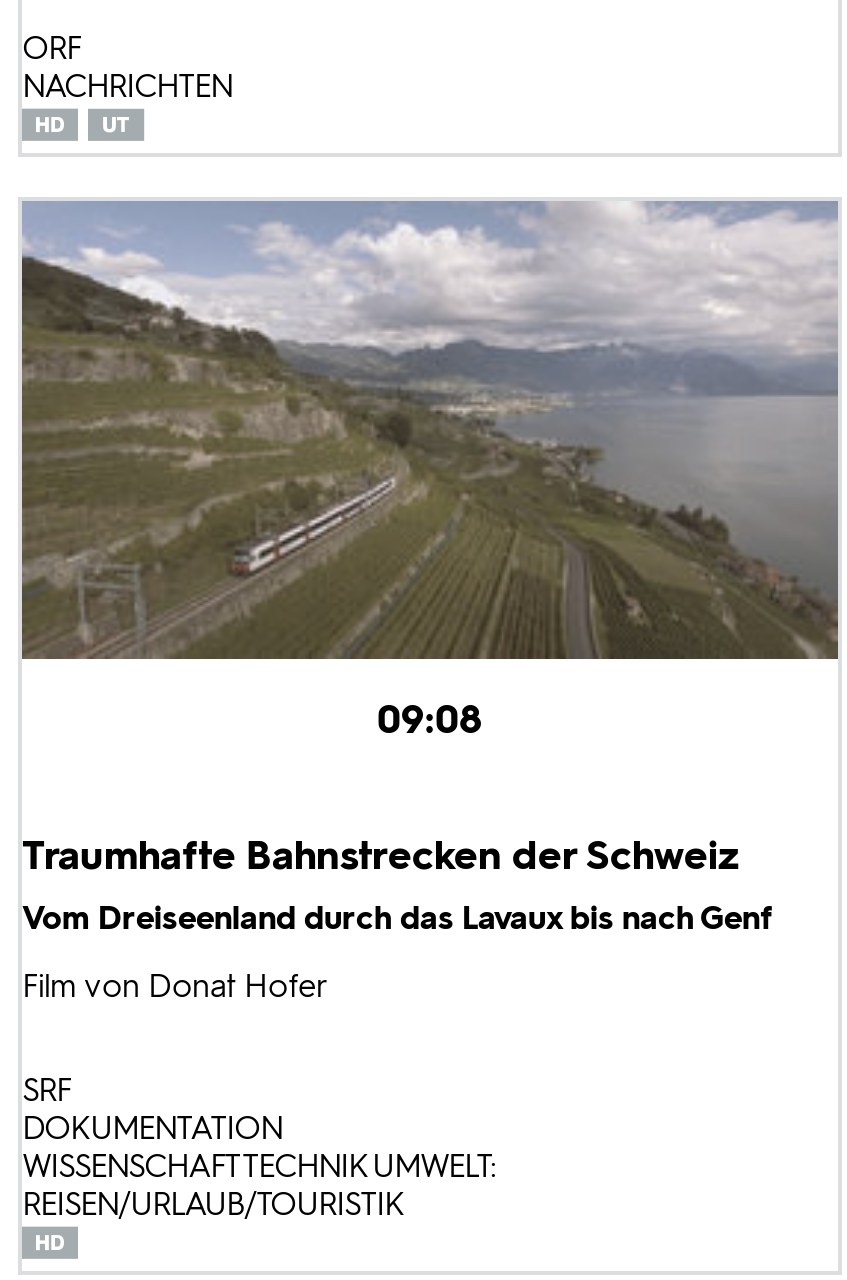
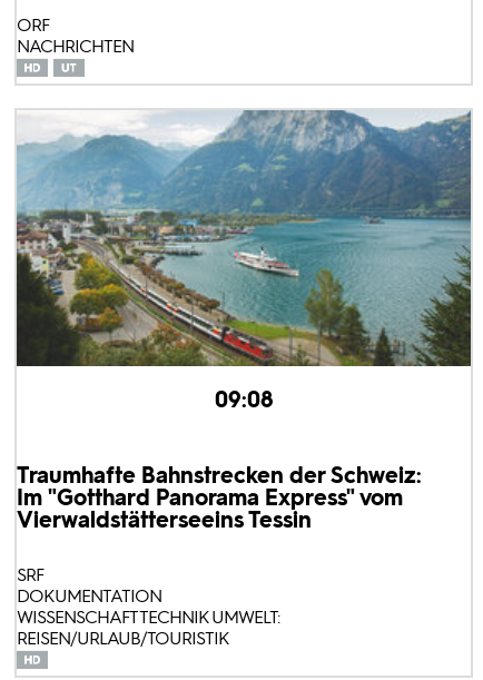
[20,199,838,661] [image] -> [17,109,472,367] [image]
[22,832,772,1006] Traumhafte Bahnstrecken der Schweiz | Vom Dreiseenland durch das Lavaux bis nach Genf | Film von Donat Hofer -> [17,462,422,533] Traumhafte Bahnstrecken der Schweiz: | Im "Gotthard Panorama Express" vom | Vierwaldstätterseeins Tessin

